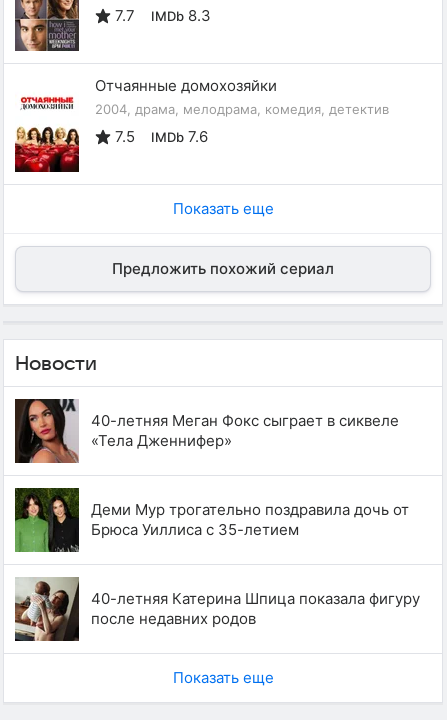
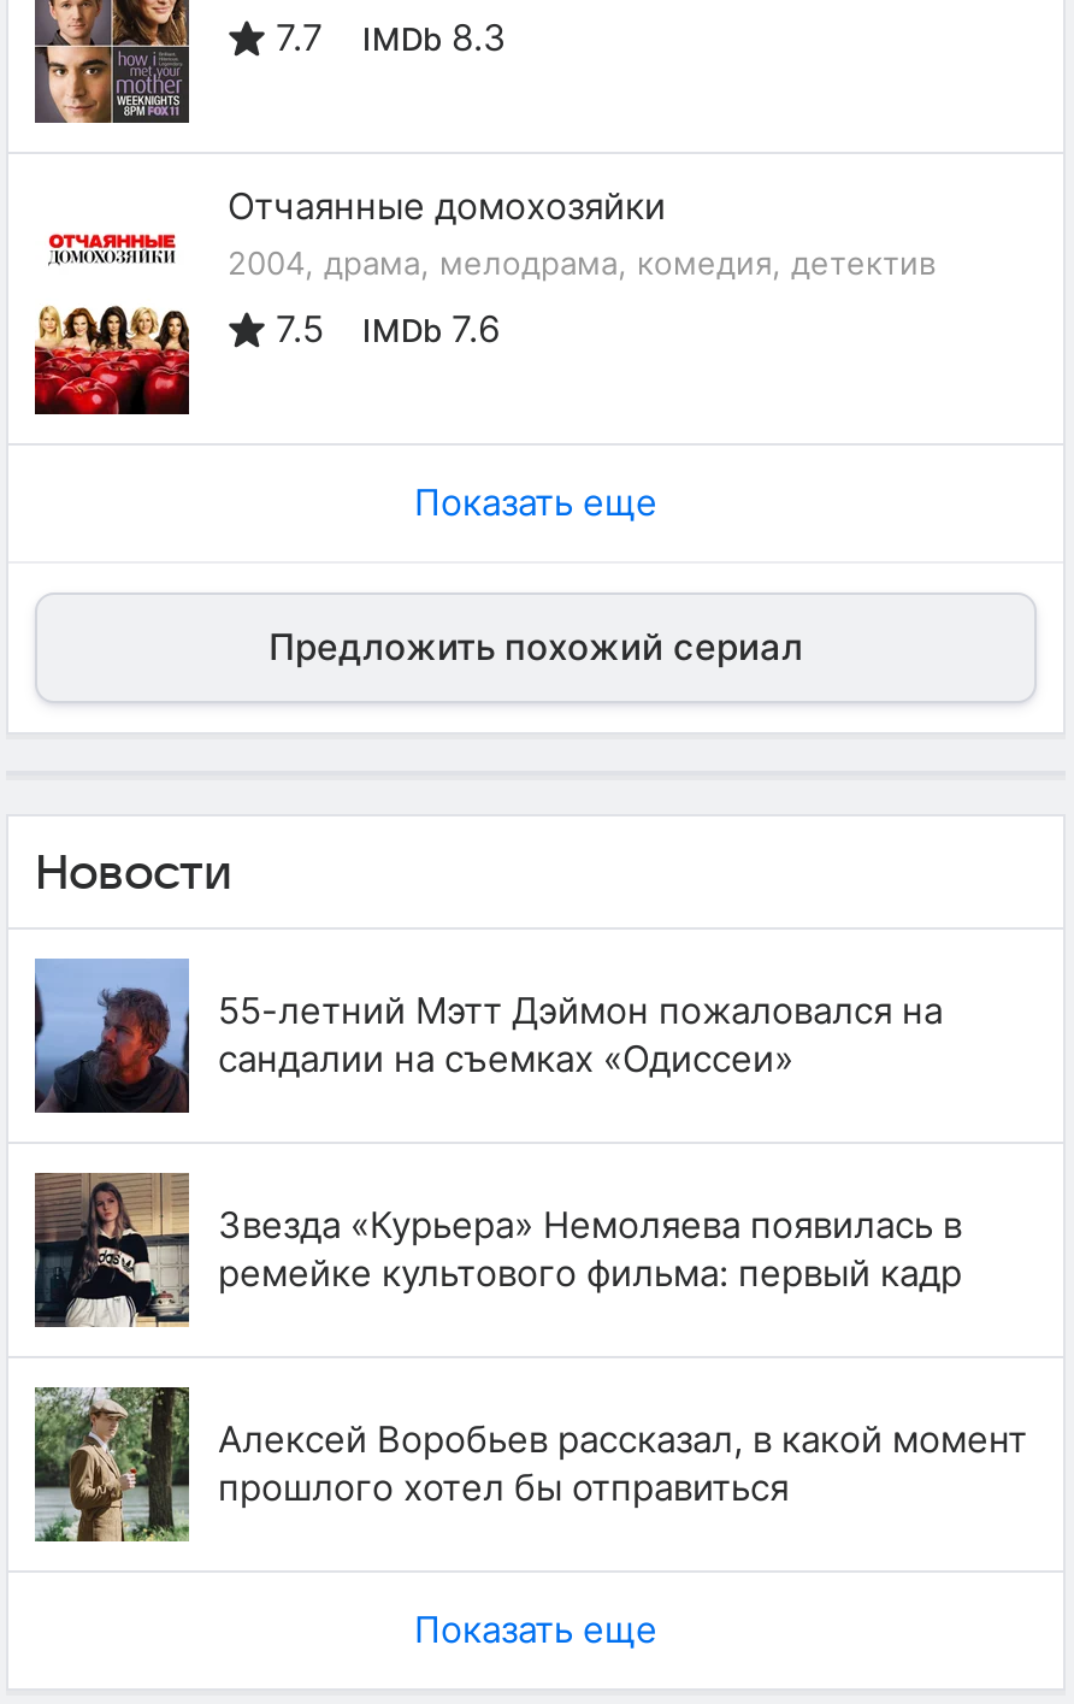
[14,398,399,464] [image] | 40-летняя Меган Фокс сыграет в сиквеле | «Тела Дженнифер» -> [33,959,943,1115] [image] | 55-летний Мэтт Дэймон пожаловался на | сандалии на съемках «Одиссеи»
[14,487,409,553] [image] | Деми Мур трогательно поздравила дочь от | Брюса Уиллиса с 35-летием -> [33,1171,962,1329] [image] | Звезда «Курьера» Немоляева появилась в | ремейке культового фильма: первый кадр
[14,578,420,642] [image] | 40-летняя Катерина Шпица показала фигуру | после недавних родов -> [33,1387,1027,1544] [image] | Алексей Воробьев рассказал, в какой момент | прошлого хотел бы отправиться

